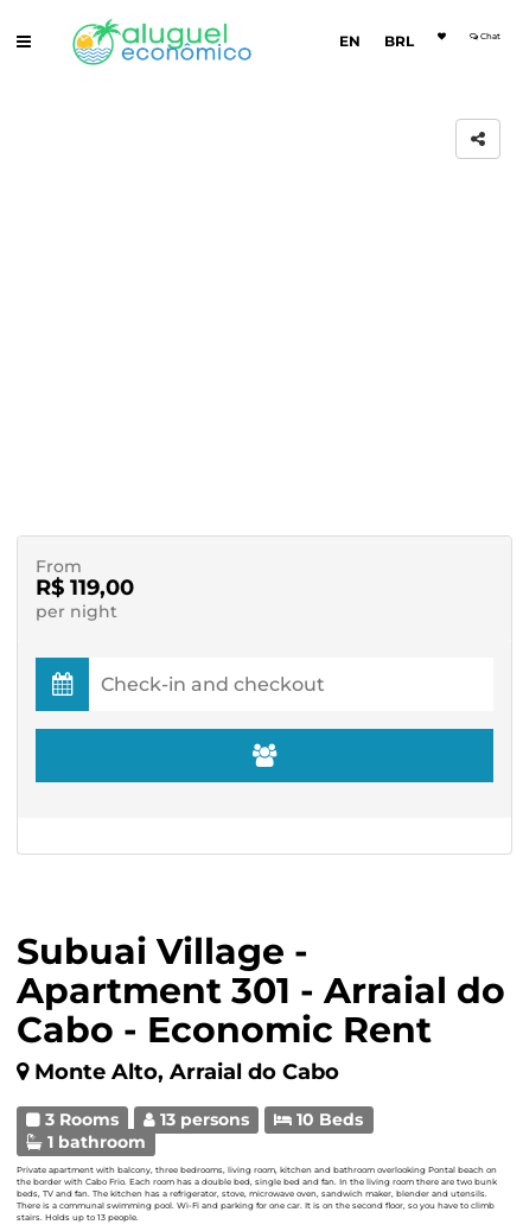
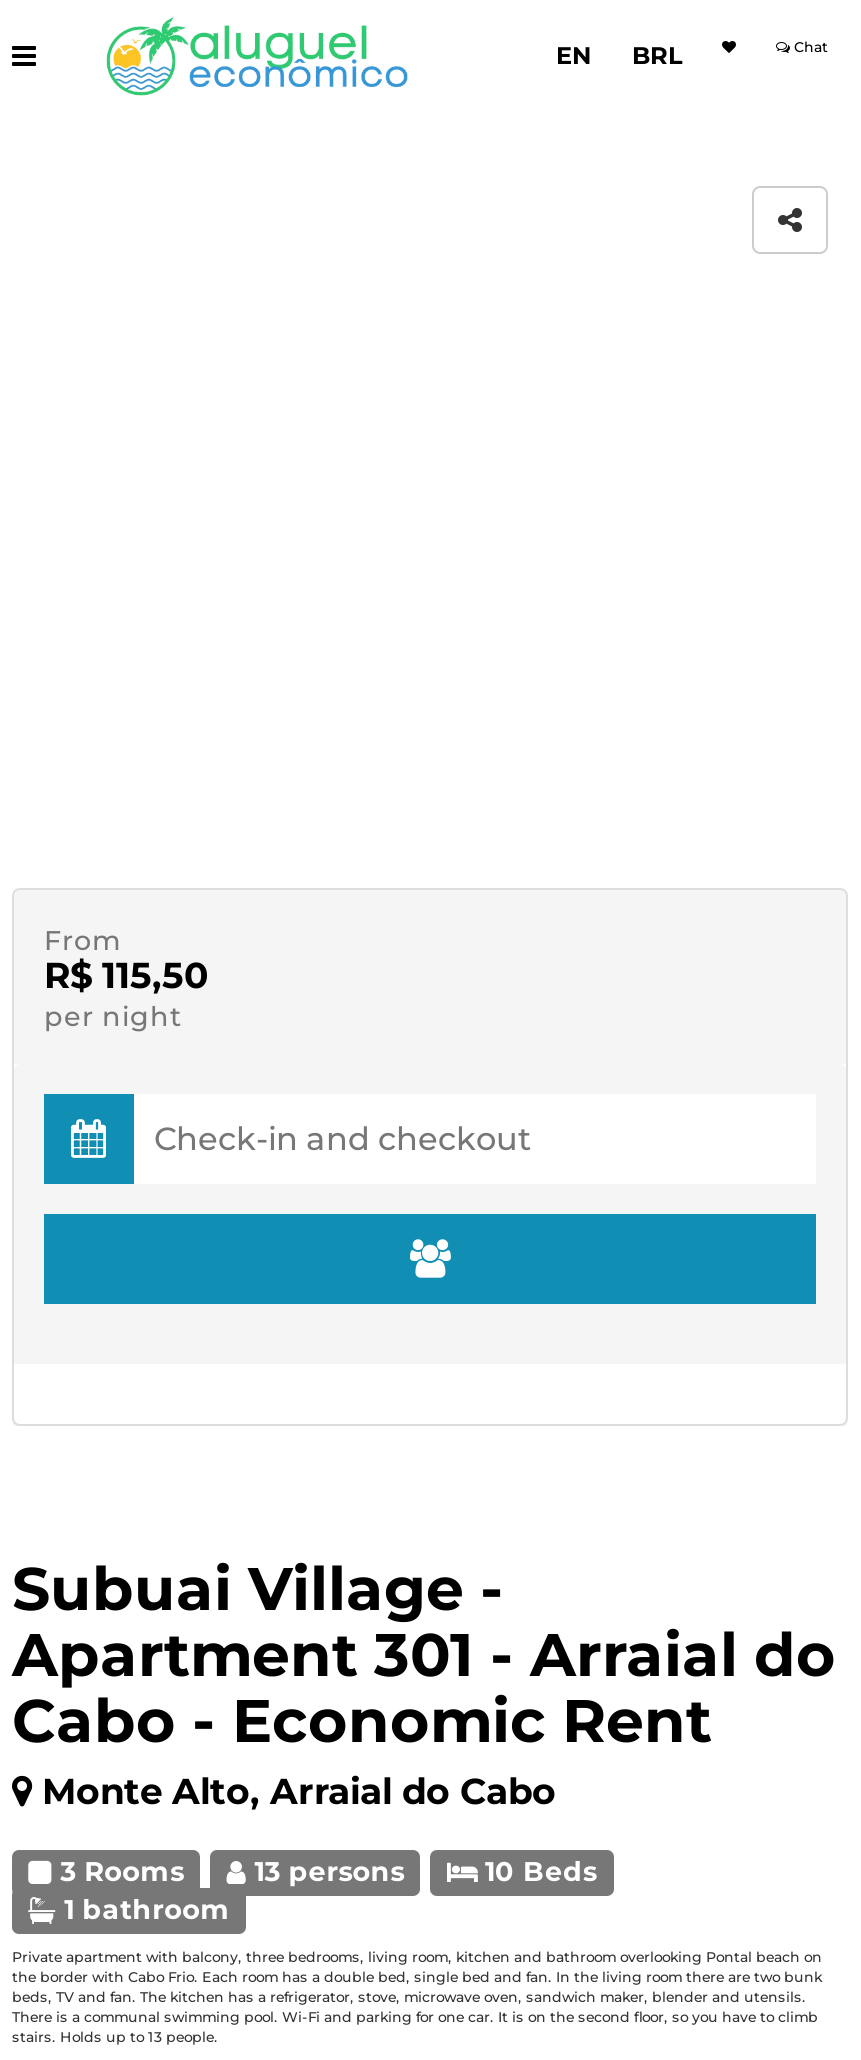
[36,575,134,601] R$ 119,00 -> [44,954,208,998] R$ 115,50

